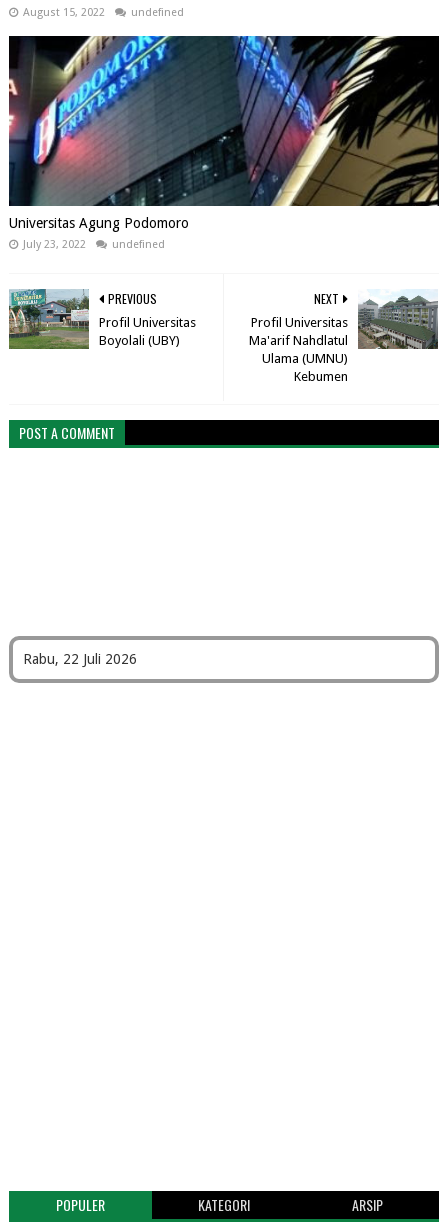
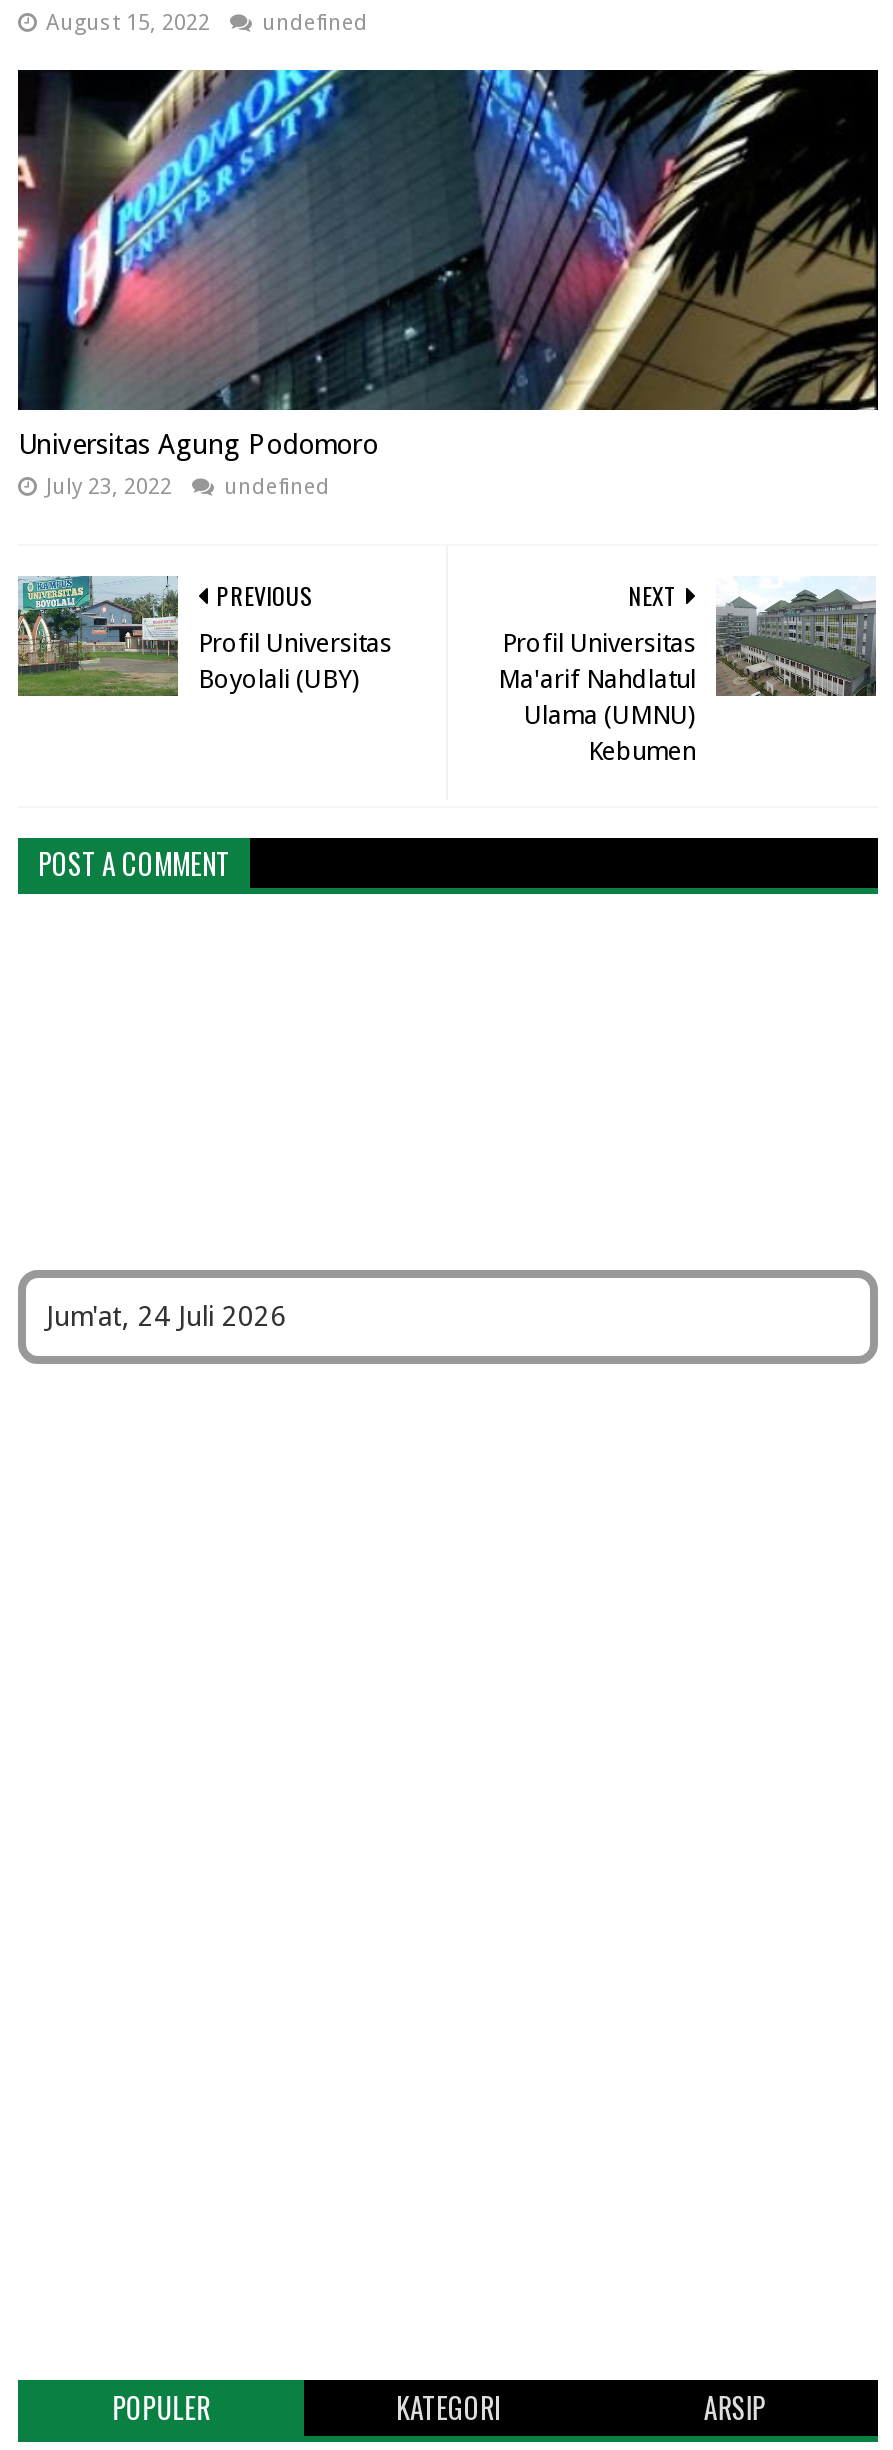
[23,650,137,666] Rabu, 22 Juli 2026 -> [46,1299,286,1331] Jum'at, 24 Juli 2026

